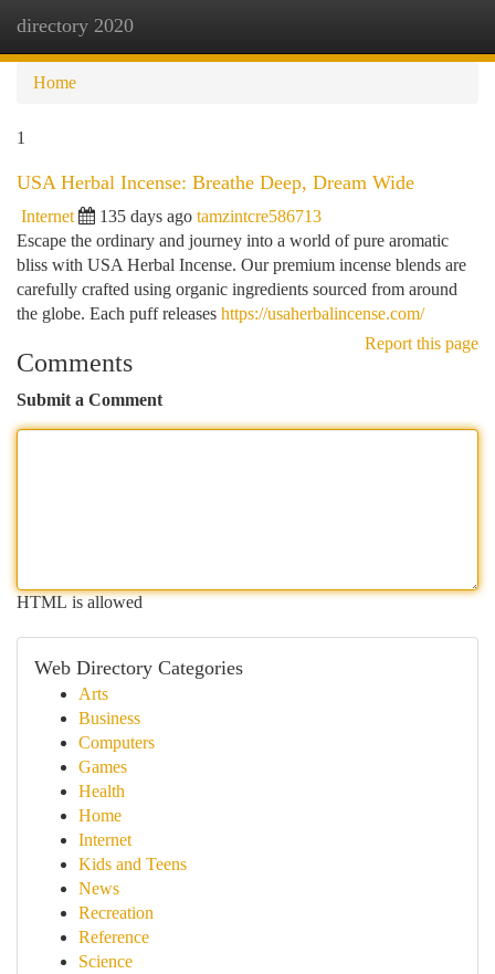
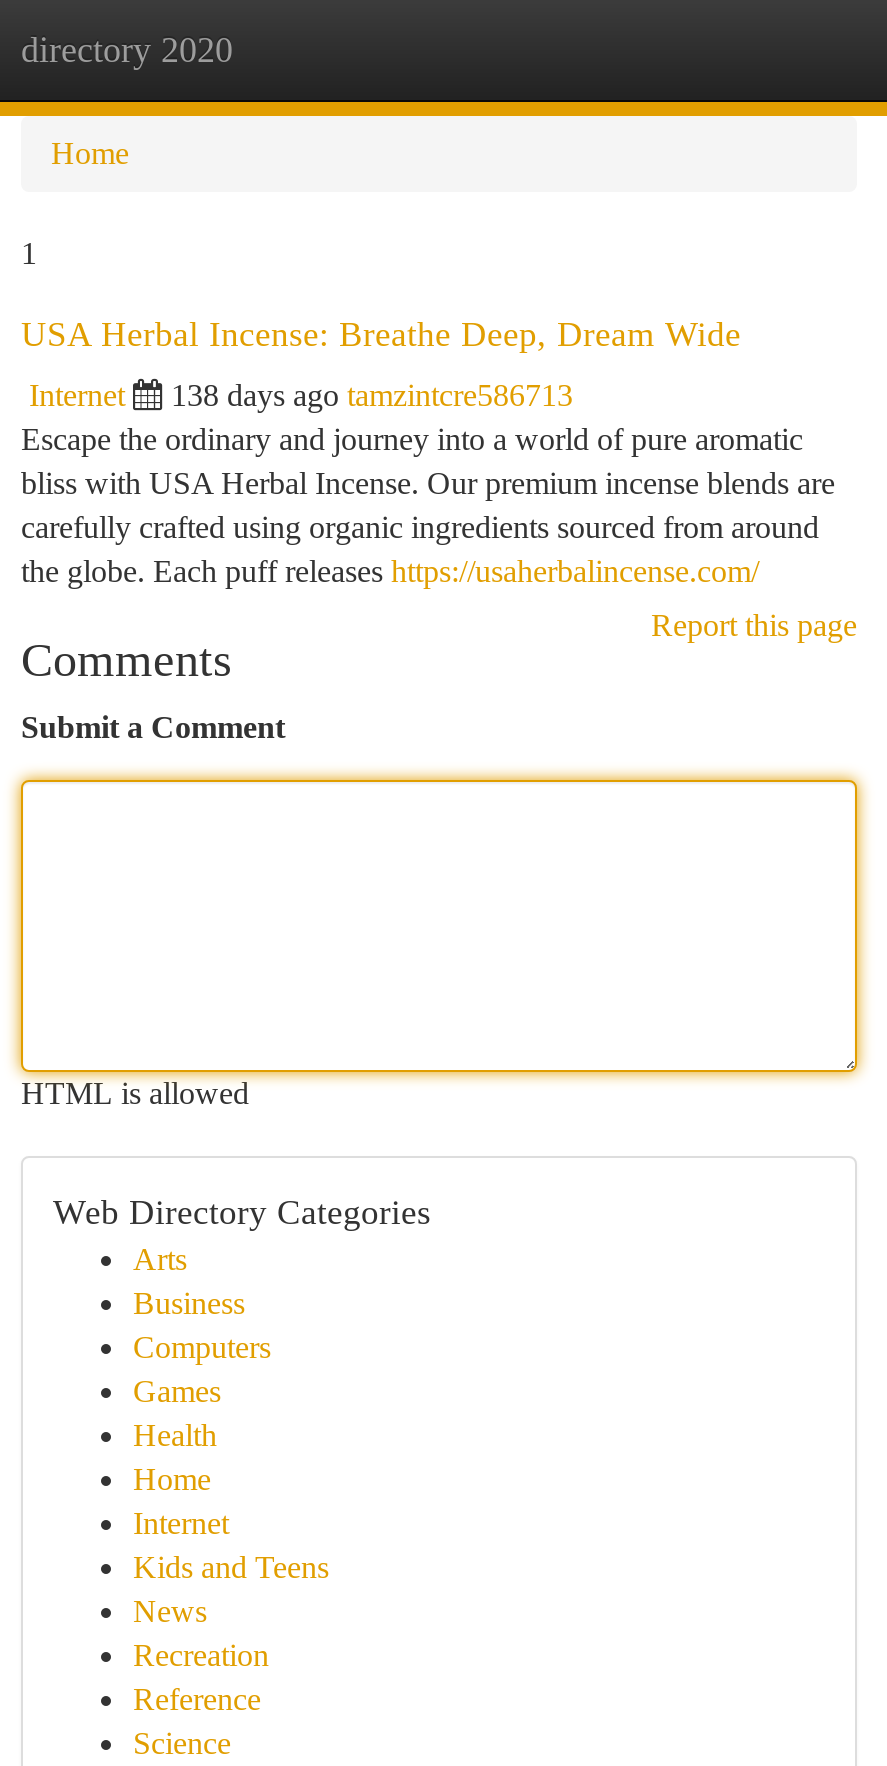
[99,207,322,226] 135 days ago tamzintcre586713 -> [171,378,573,412] 138 days ago tamzintcre586713

